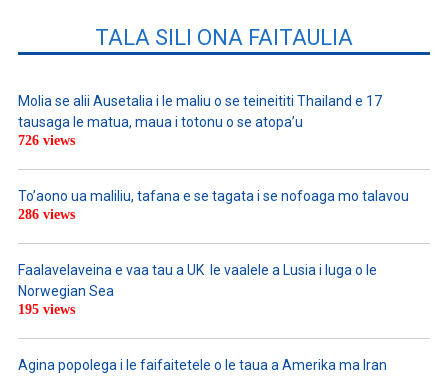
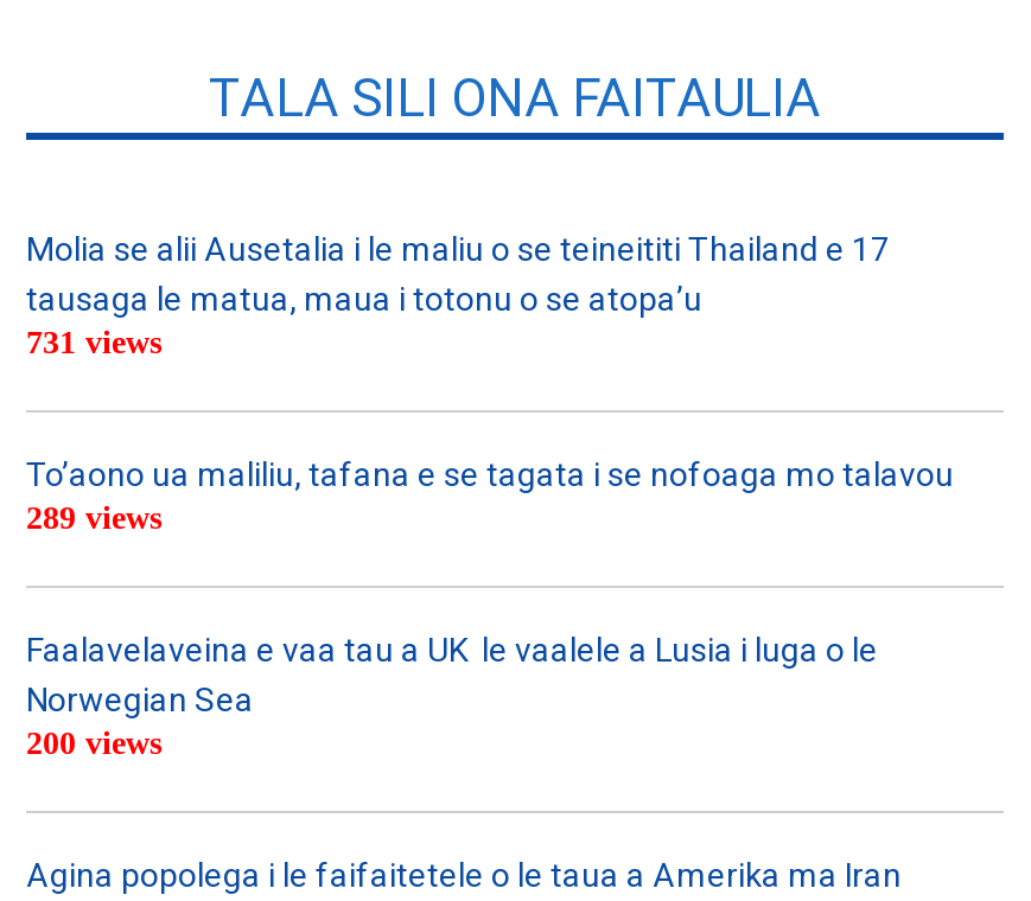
[18,133,75,148] 726 views -> [26,326,161,361] 731 views
[18,207,75,222] 286 views -> [26,501,161,537] 289 views
[18,302,75,317] 195 views -> [26,726,161,762] 200 views

